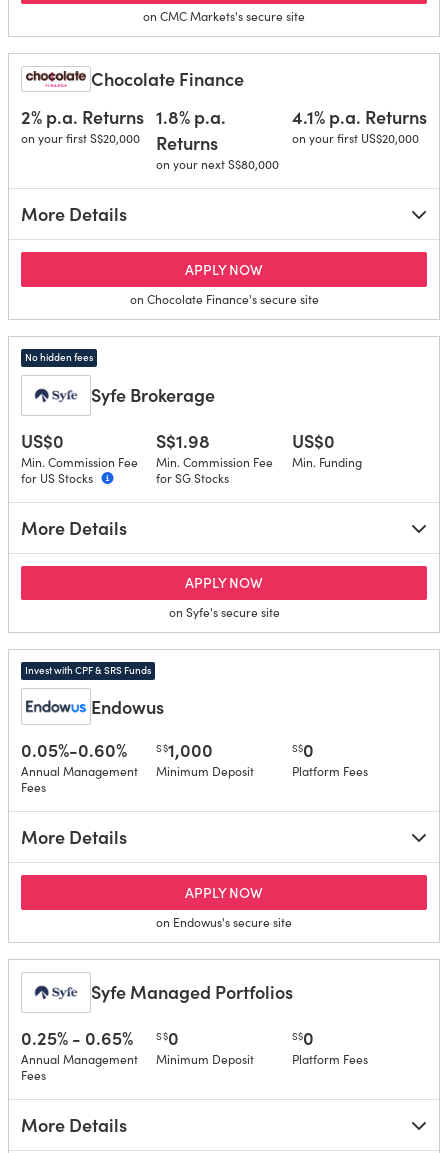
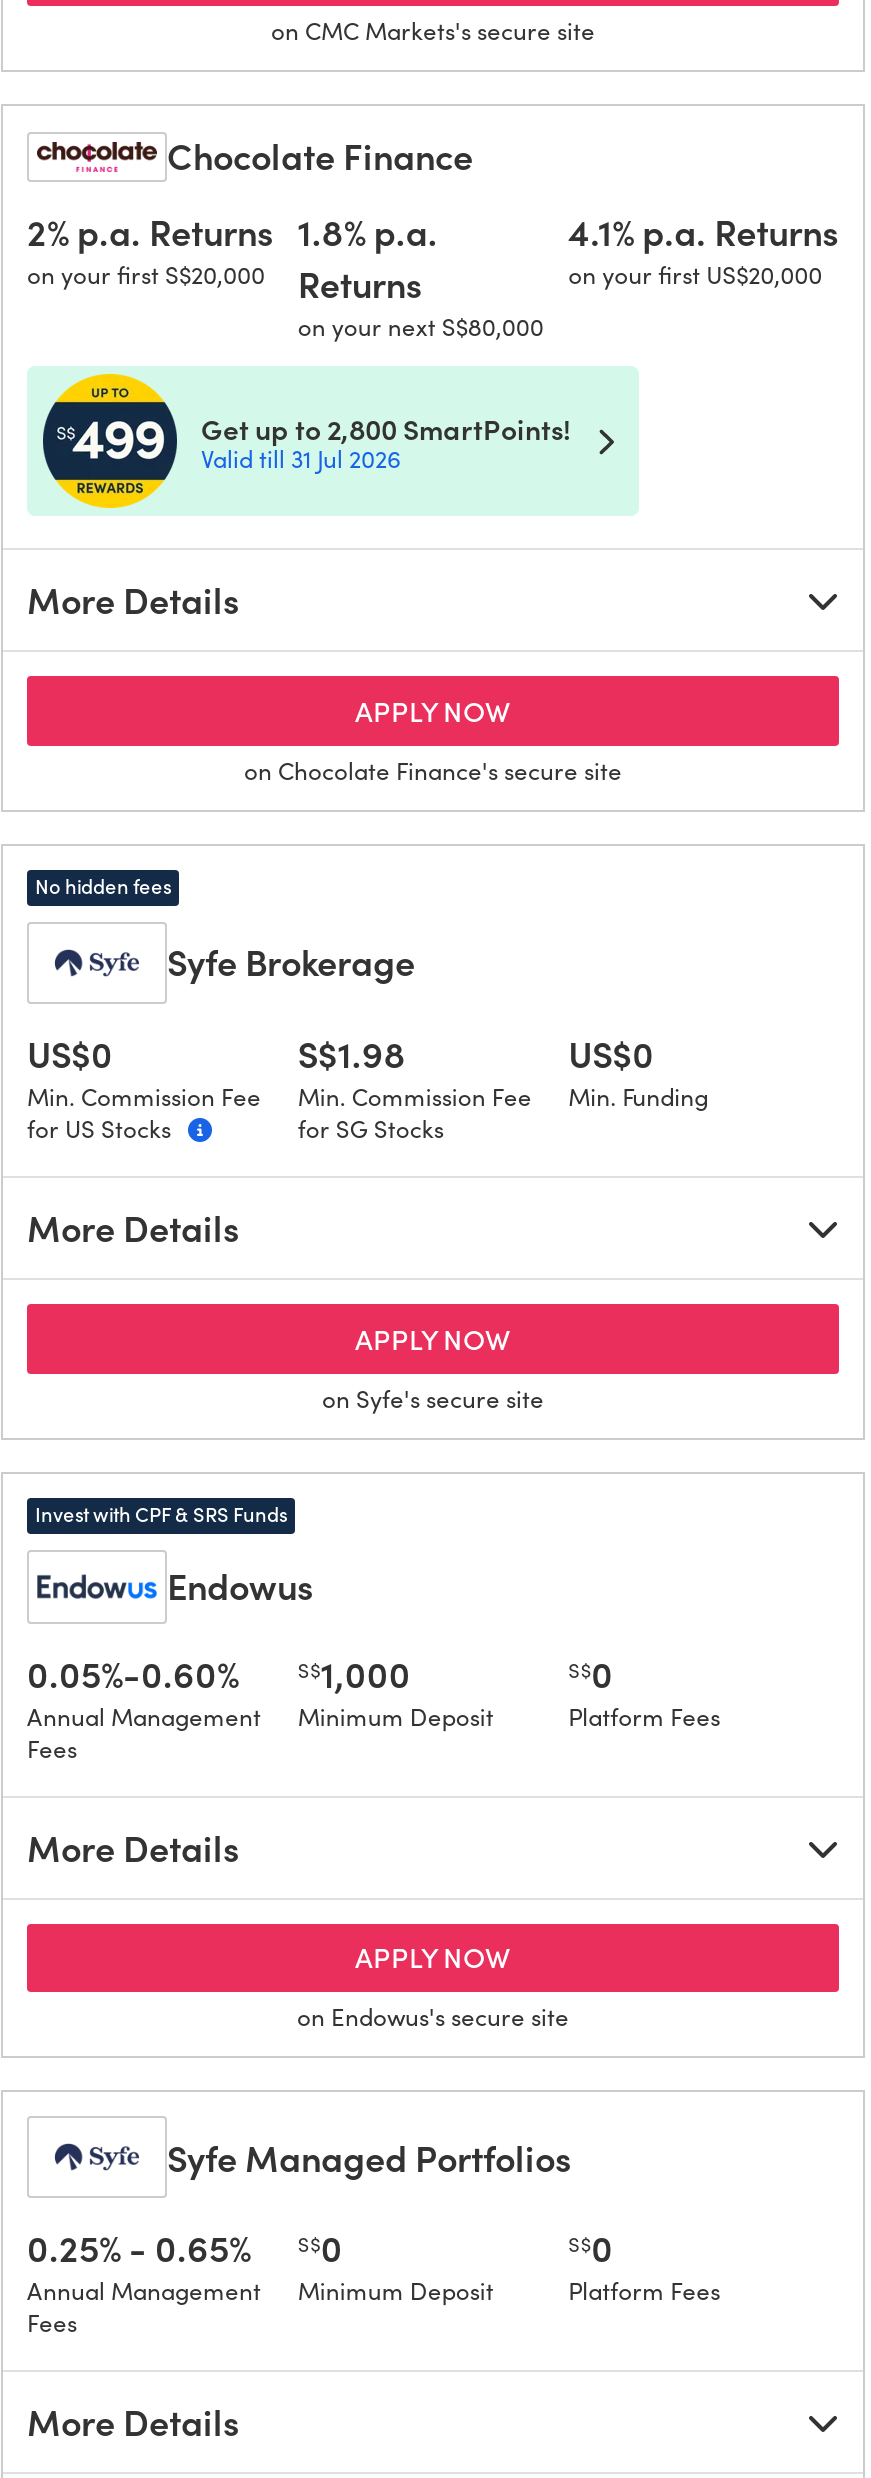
none -> [27,367,639,515] [image] | Get up to 2,800 SmartPoints! | Valid till 31 Jul 2026

